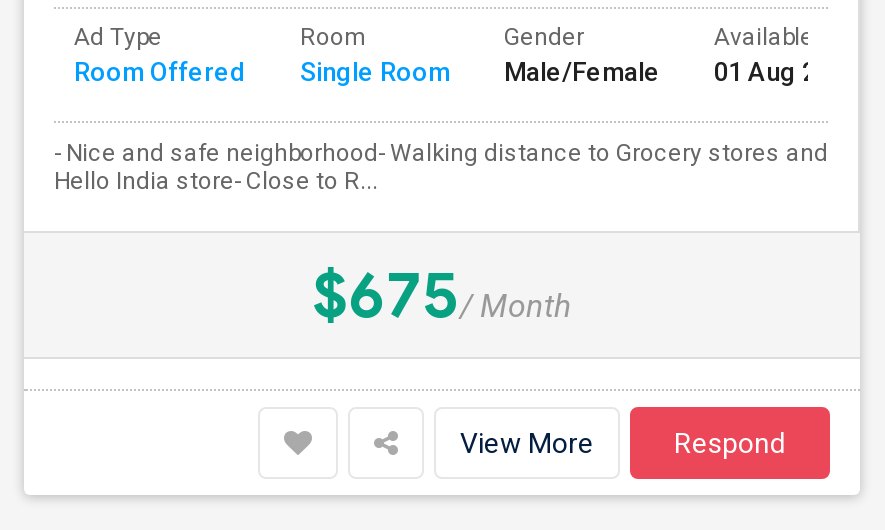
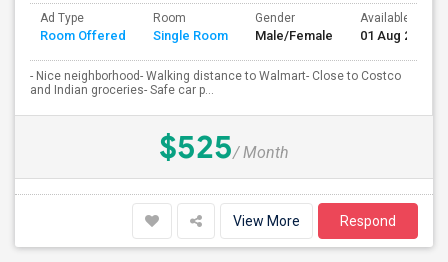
[54,139,828,195] - Nice and safe neighborhood- Walking distance to Grocery stores and | Hello India store- Close to R... -> [30,69,401,97] - Nice neighborhood- Walking distance to Walmart- Close to Costco | and Indian groceries- Safe car p...
[312,255,572,335] $675/ Month -> [159,127,289,167] $525/ Month

